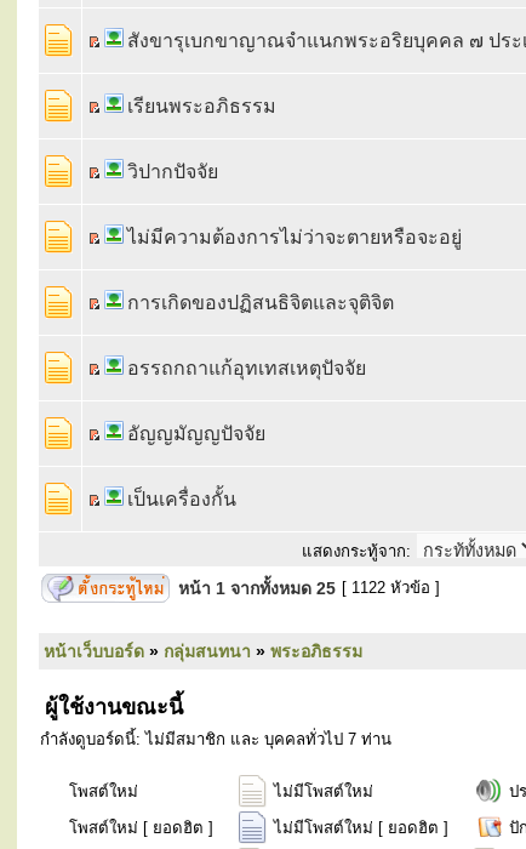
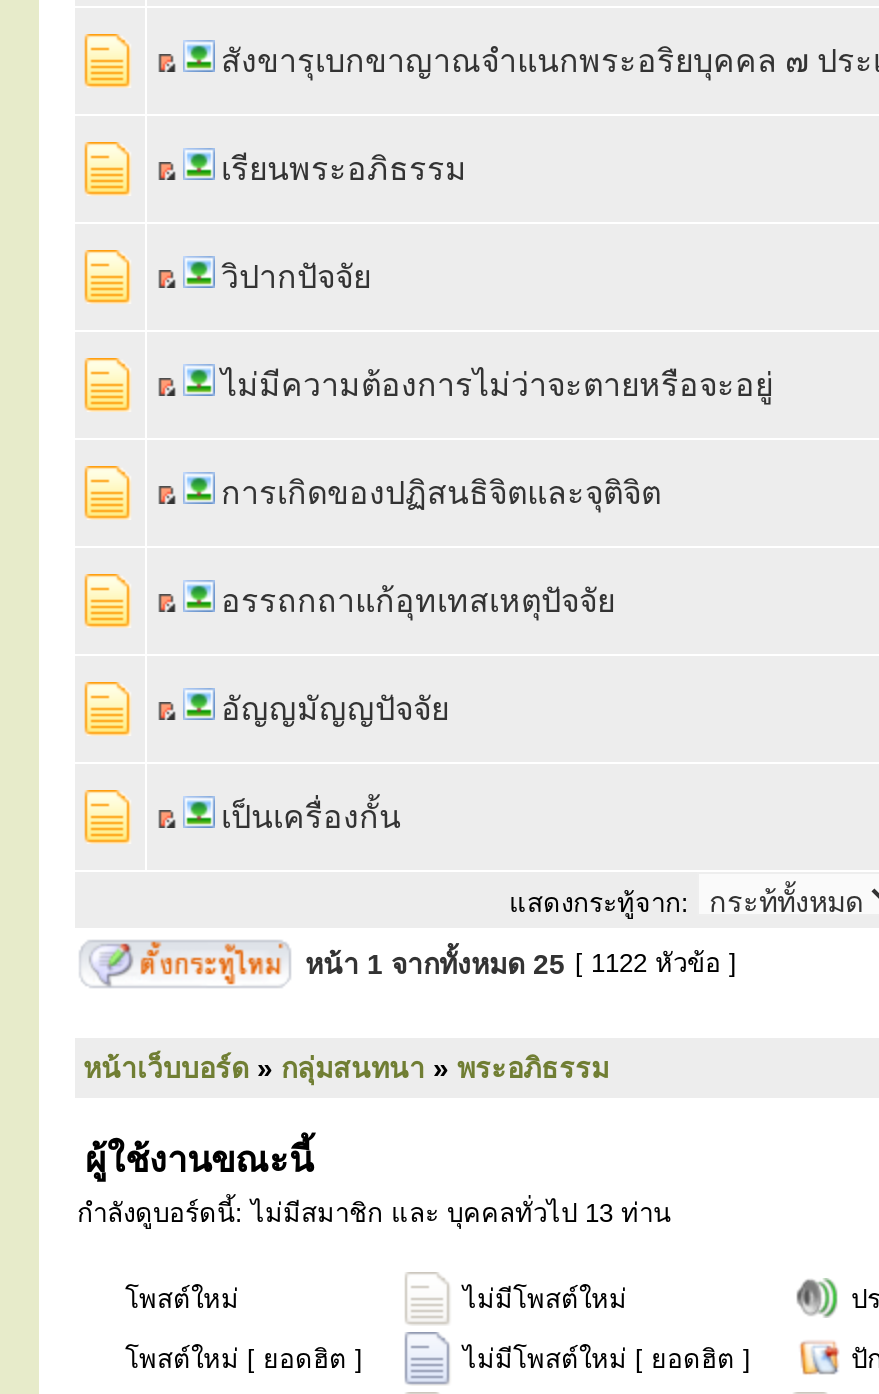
[40,730,391,748] กำลังดูบอร์ดนี้: ไม่มีสมาชิก และ บุคคลทั่วไป 7 ท่าน -> [77,1198,671,1228] กำลังดูบอร์ดนี้: ไม่มีสมาชิก และ บุคคลทั่วไป 13 ท่าน

